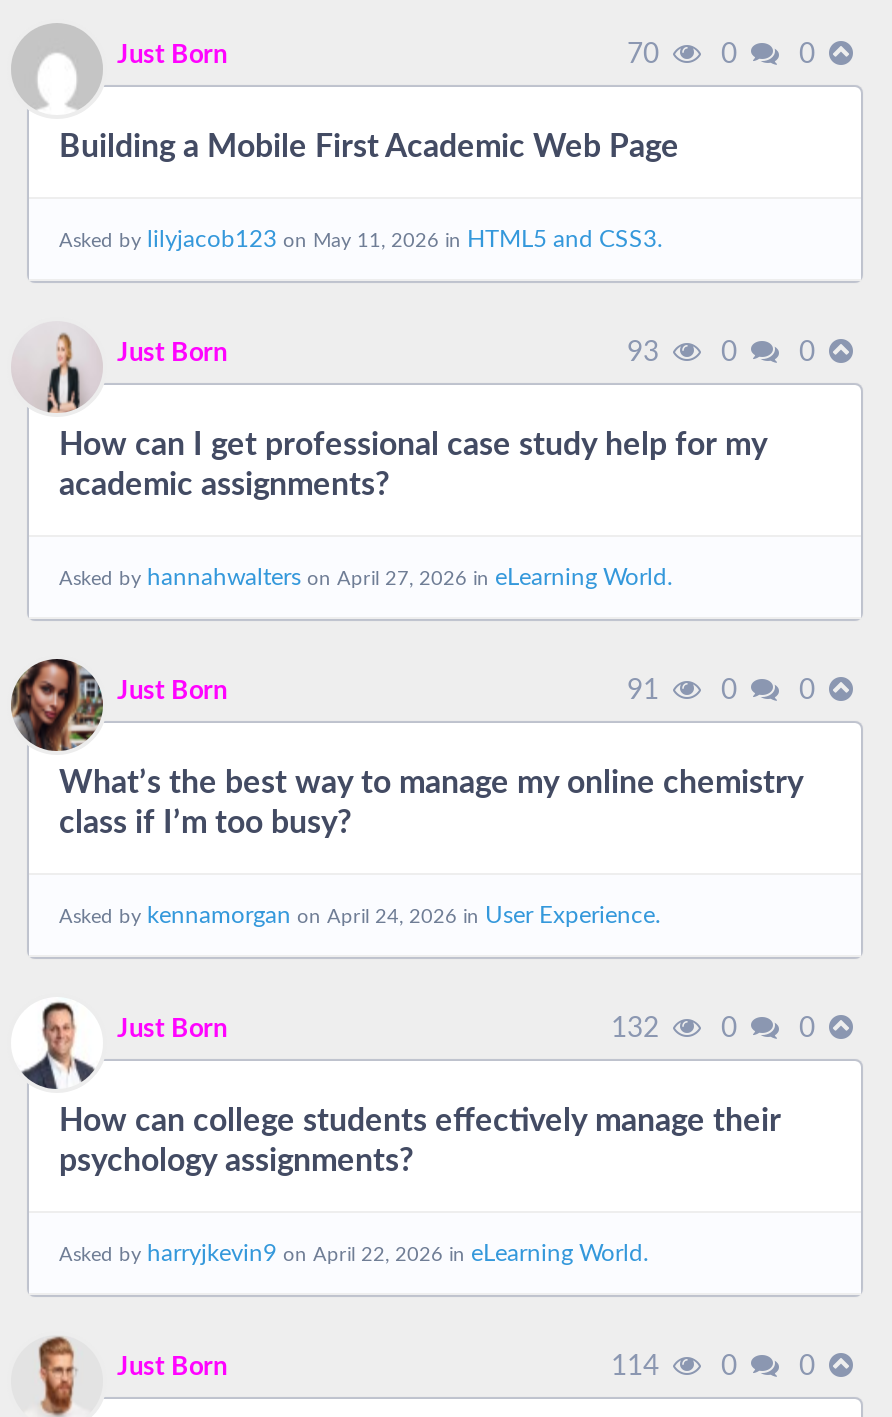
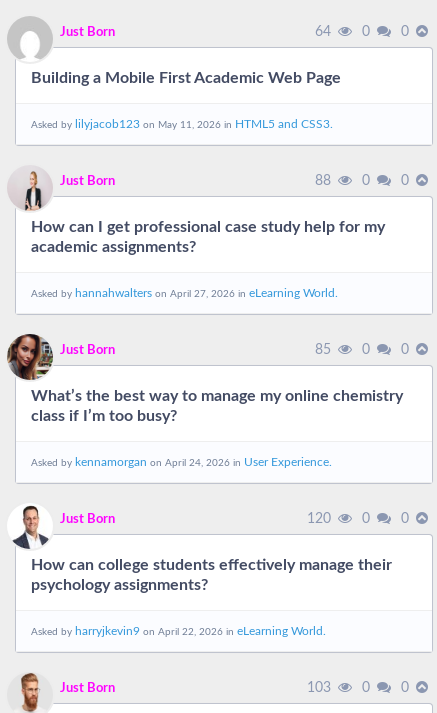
[627,41,659,69] 70 -> [315,25,331,39] 64
[627,339,659,367] 93 -> [315,174,331,188] 88
[627,677,659,705] 91 -> [315,343,331,357] 85
[611,1015,659,1043] 132 -> [307,512,331,526] 120
[611,1353,659,1381] 114 -> [307,681,331,695] 103

